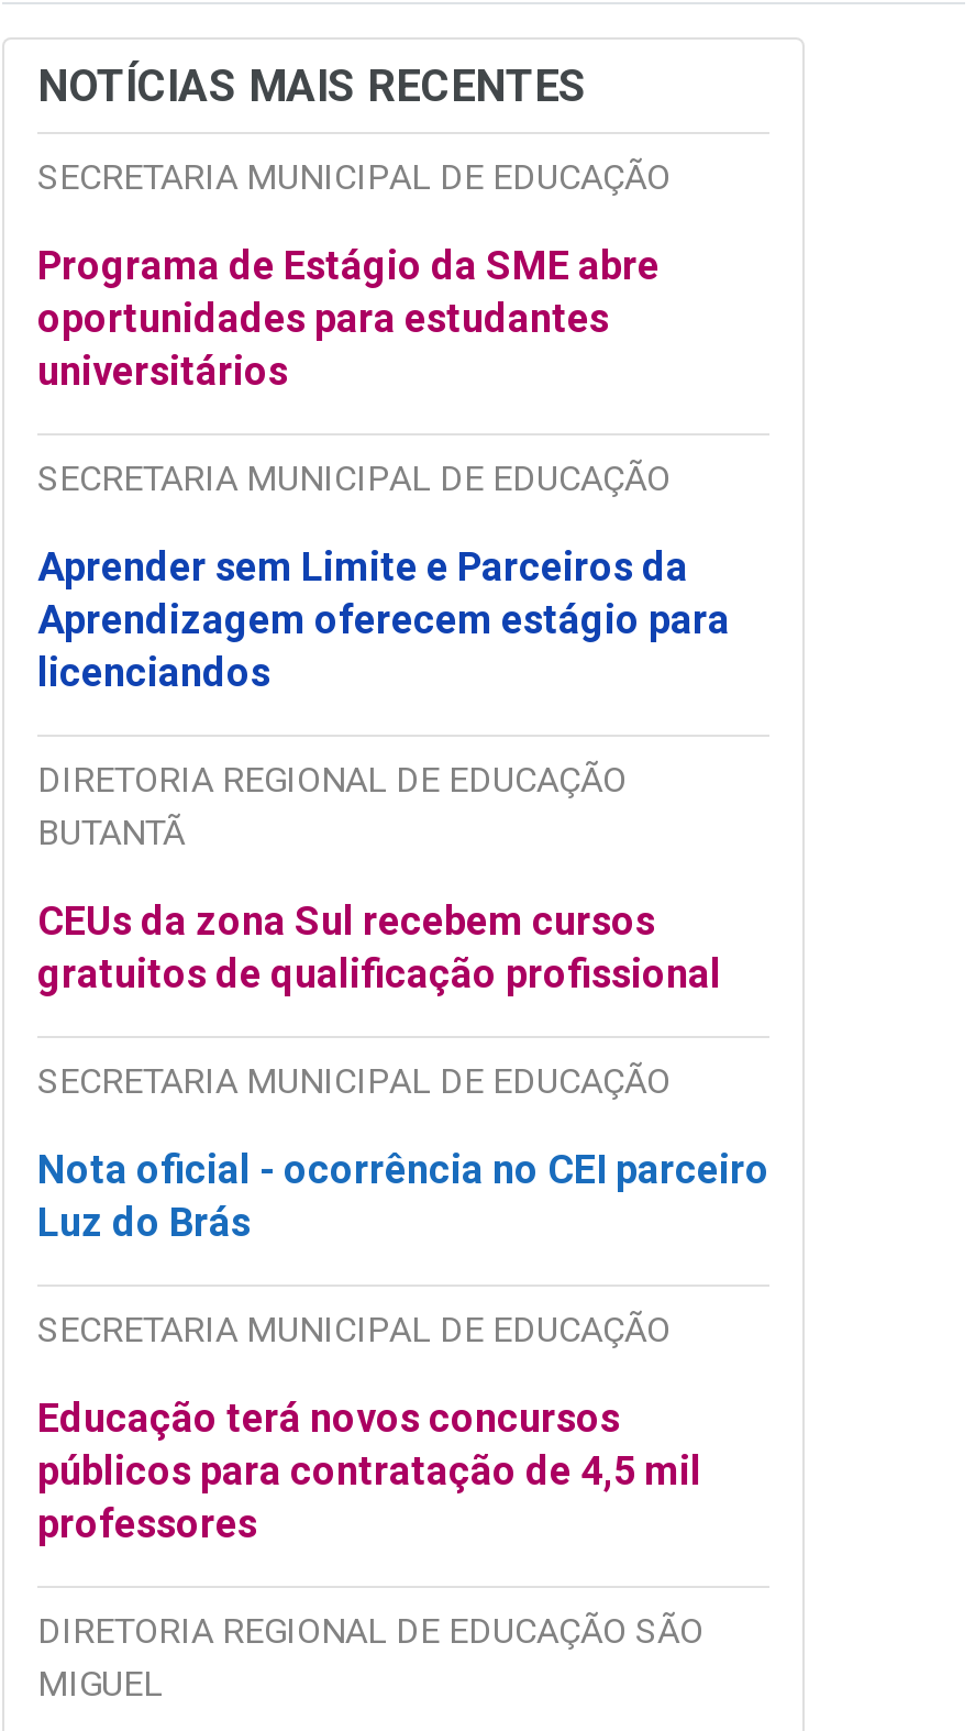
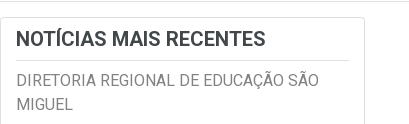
[37,156,769,1546] SECRETARIA MUNICIPAL DE EDUCAÇÃO | Programa de Estágio da SME abre | oportunidades para estudantes | universitários | SECRETARIA MUNICIPAL DE EDUCAÇÃO | Aprender sem Limite e Parceiros da | Aprendizagem oferecem estágio para | licenciandos | DIRETORIA REGIONAL DE EDUCAÇÃO | BUTANTÃ | CEUs da zona Sul recebem cursos | gratuitos de qualificação profissional | SECRETARIA MUNICIPAL DE EDUCAÇÃO | Nota oficial - ocorrência no CEI parceiro | Luz do Brás | SECRETARIA MUNICIPAL DE EDUCAÇÃO | Educação terá novos concursos | públicos para contratação de 4,5 mil | professores -> none

